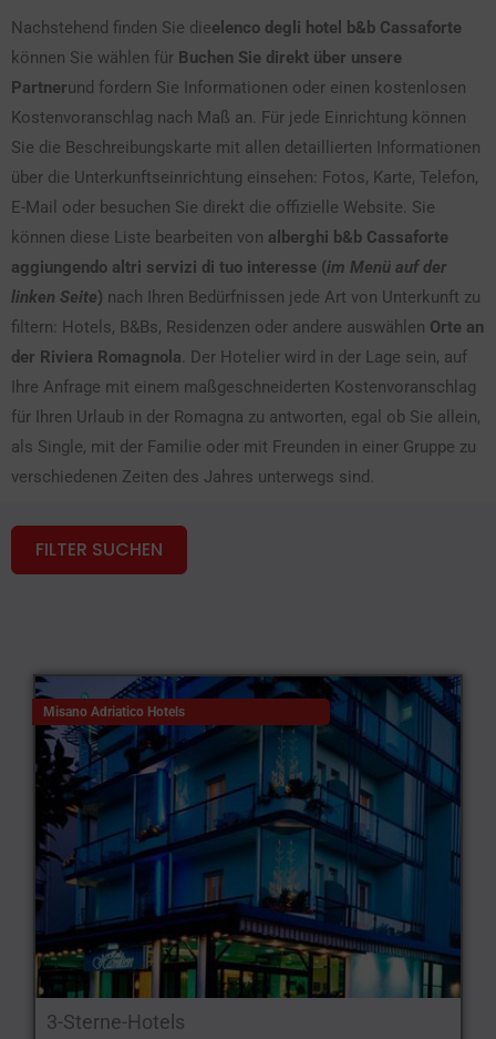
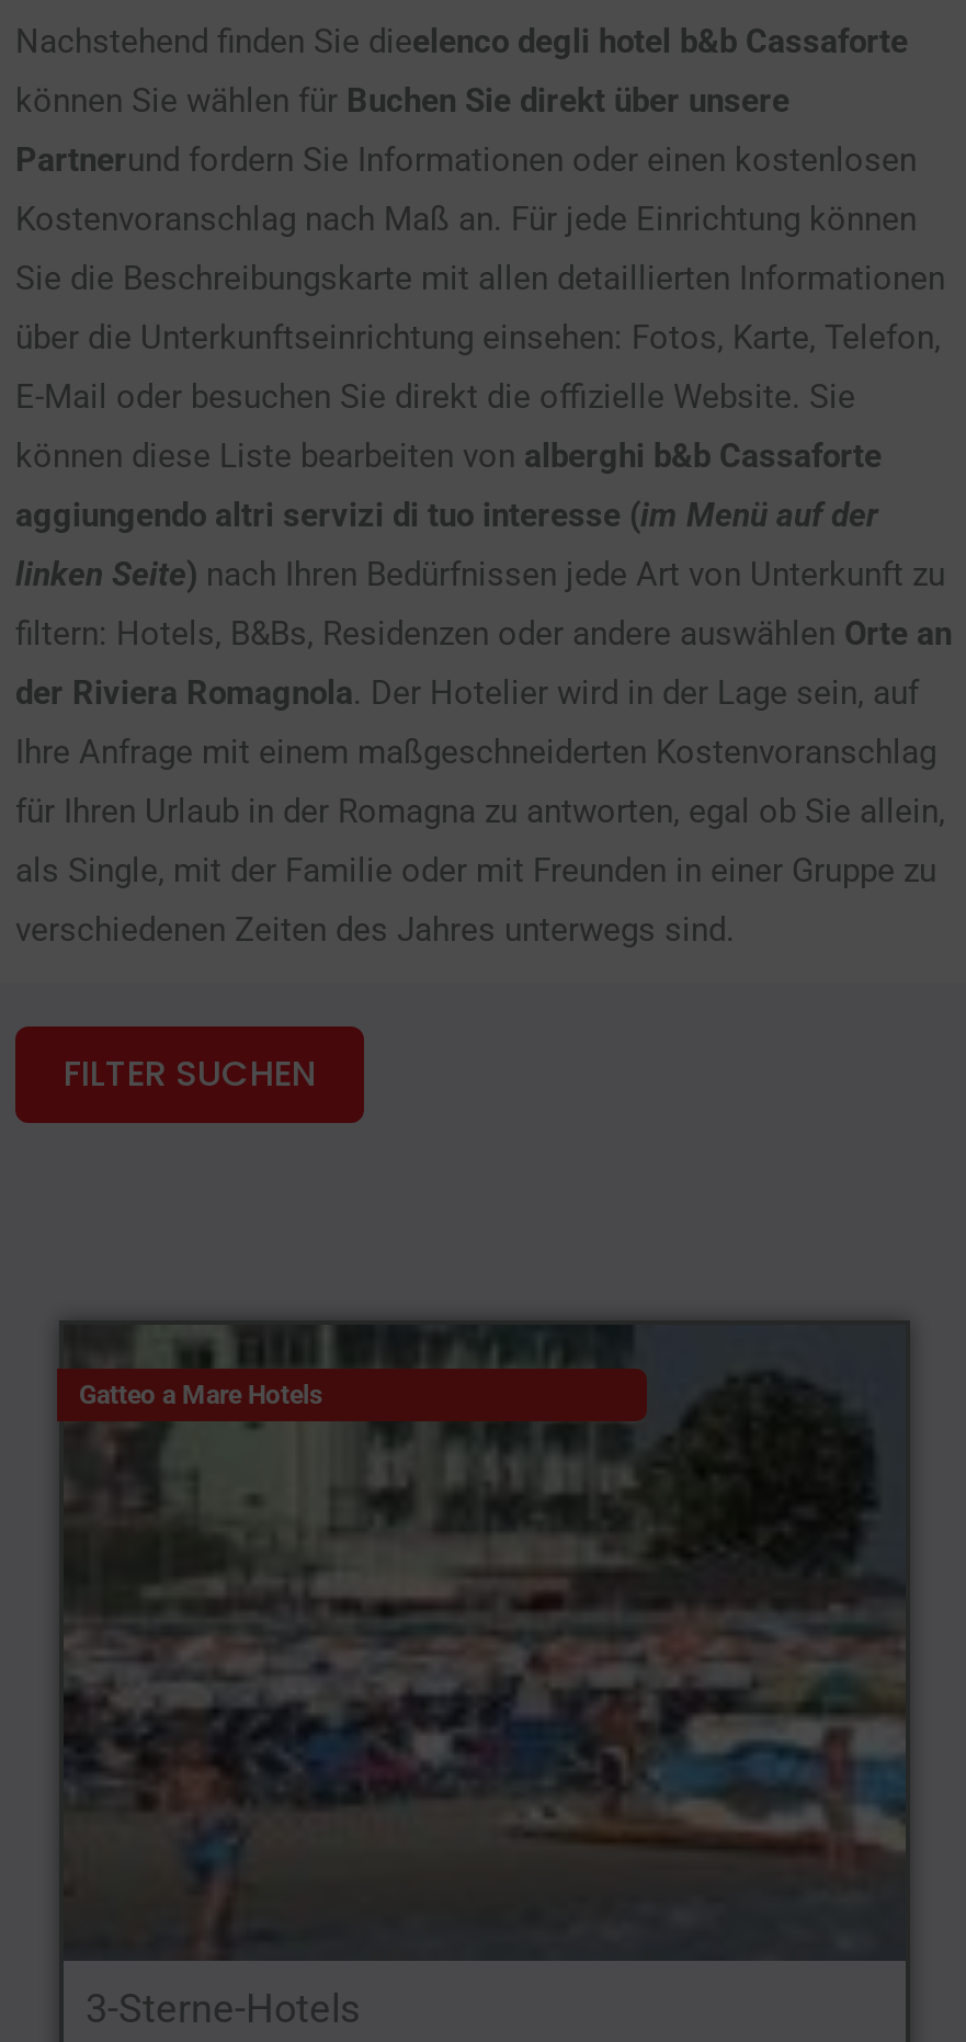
[34,675,462,999] [image] | Misano Adriatico Hotels -> [64,1323,906,1963] [image] | Gatteo a Mare Hotels

